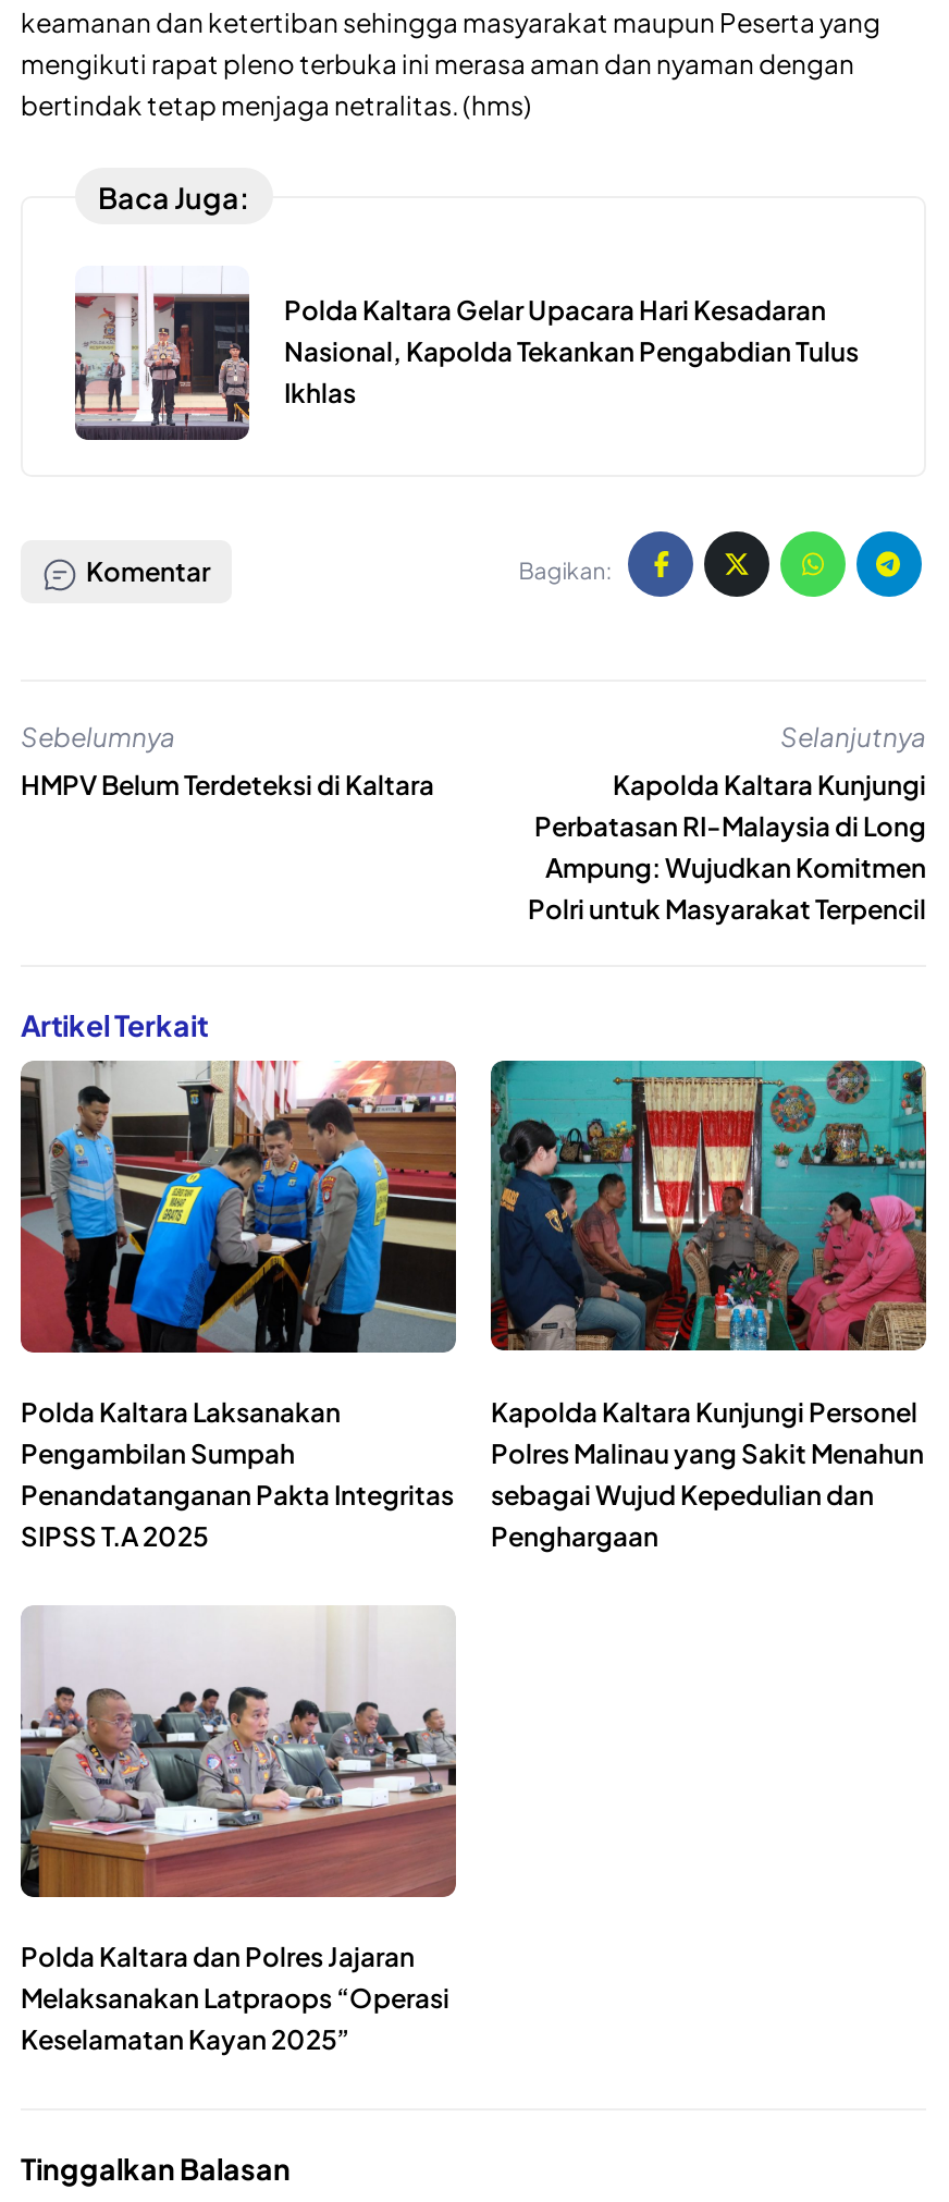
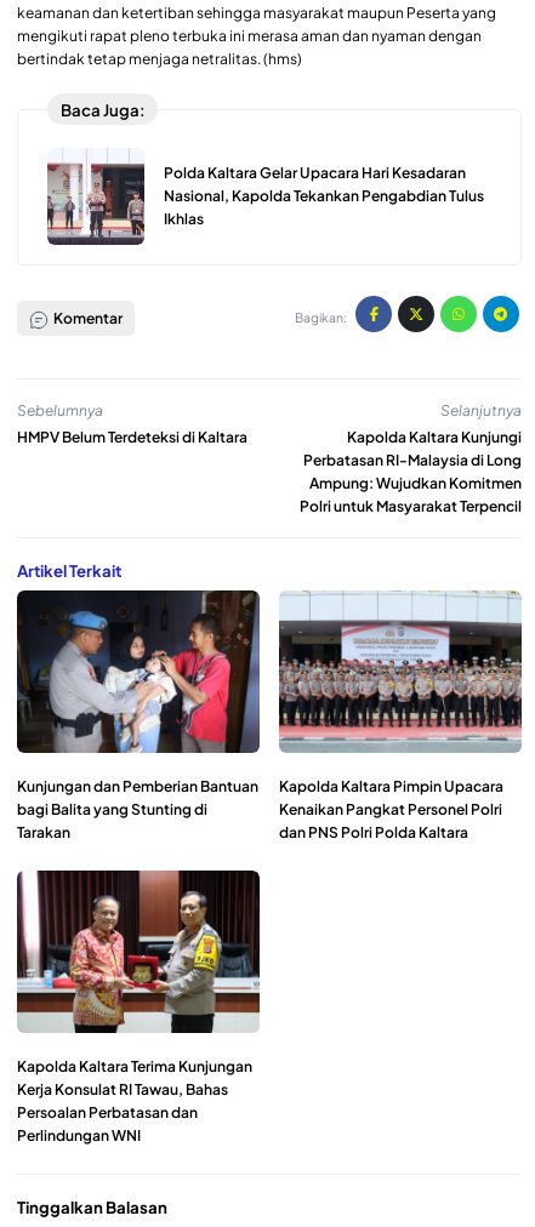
[19,1059,458,1553] [image] | Polda Kaltara Laksanakan | Pengambilan Sumpah | Penandatanganan Pakta Integritas | SIPSS T.A 2025 -> [16,589,261,842] [image] | Kunjungan dan Pemberian Bantuan | bagi Balita yang Stunting di | Tarakan
[489,1059,928,1553] [image] | Kapolda Kaltara Kunjungi Personel | Polres Malinau yang Sakit Menahun | sebagai Wujud Kepedulian dan | Penghargaan -> [278,590,523,842] [image] | Kapolda Kaltara Pimpin Upacara | Kenaikan Pangkat Personel Polri | dan PNS Polri Polda Kaltara
[19,1564,458,2057] [image] | Polda Kaltara dan Polres Jajaran | Melaksanakan Latpraops “Operasi | Keselamatan Kayan 2025” -> [16,869,261,1145] [image] | Kapolda Kaltara Terima Kunjungan | Kerja Konsulat RI Tawau, Bahas | Persoalan Perbatasan dan | Perlindungan WNI

